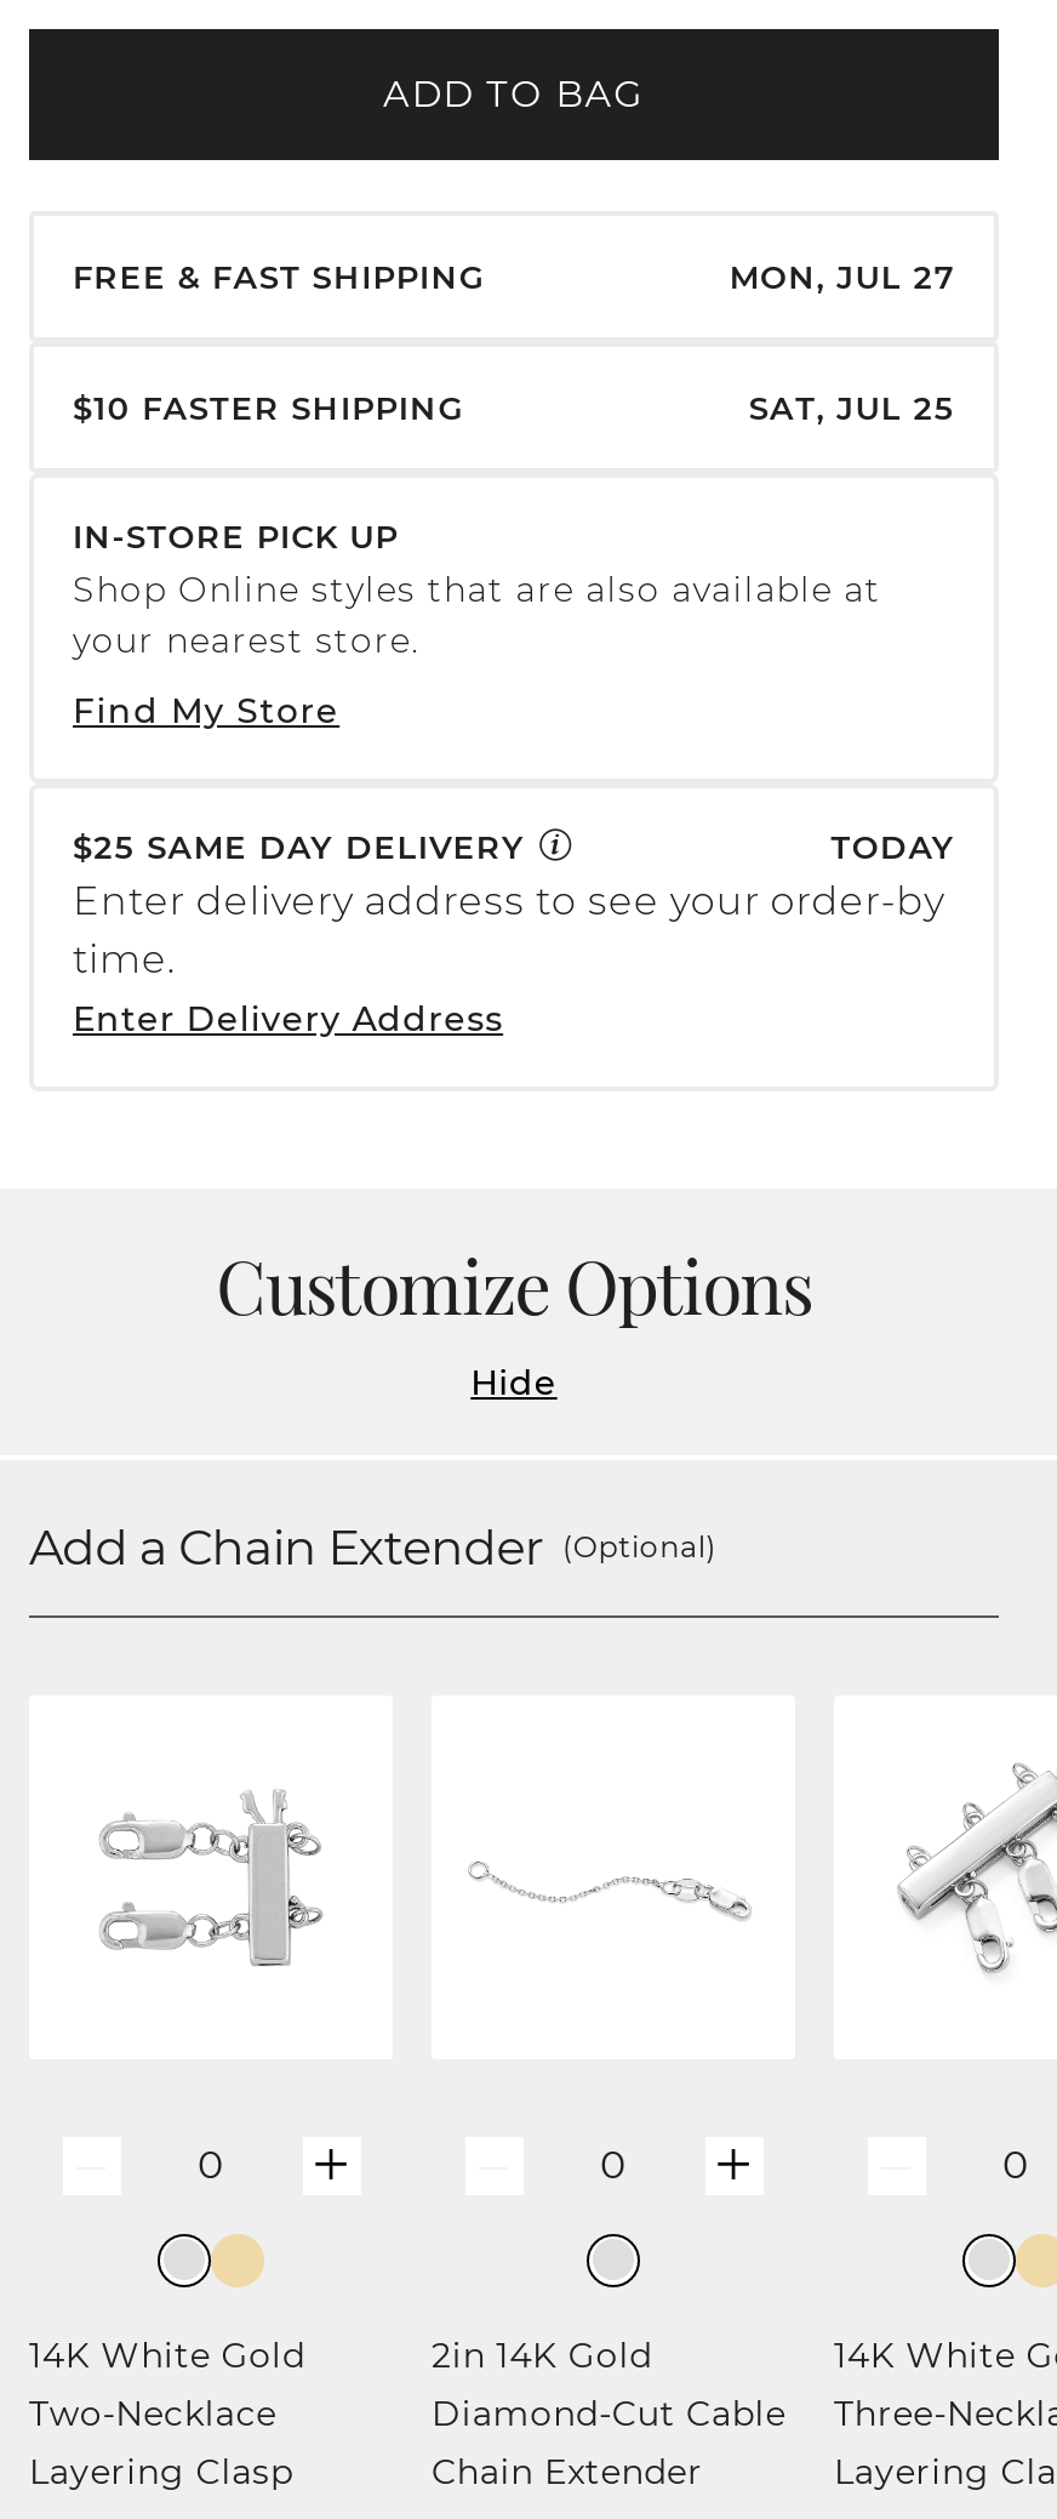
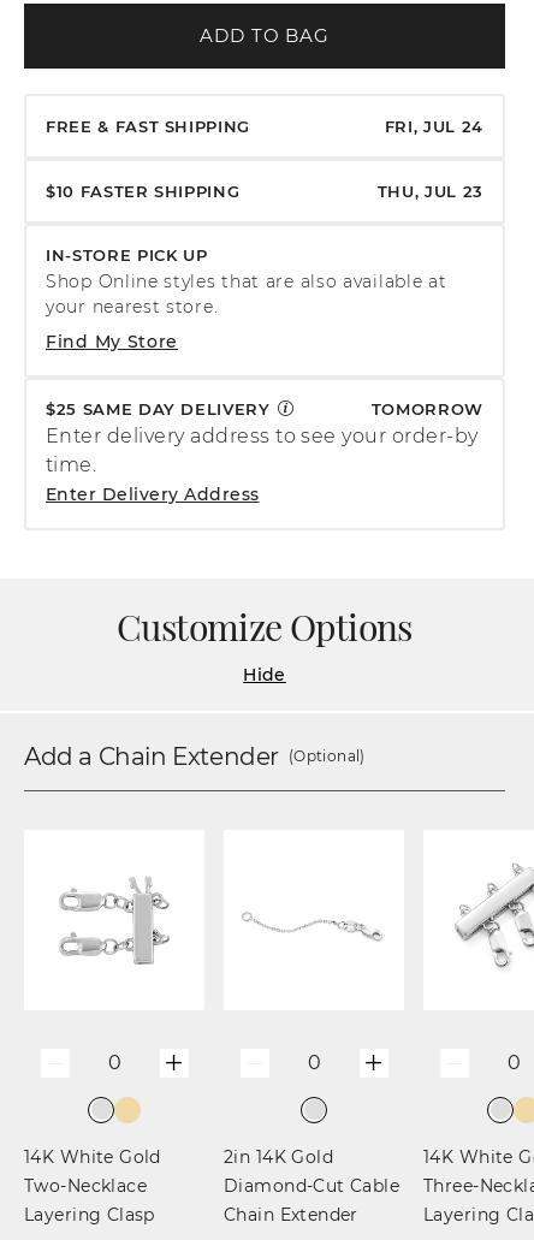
[729,257,955,295] MON, JUL 27 -> [385,116,483,136] FRI, JUL 24
[749,388,955,426] SAT, JUL 25 -> [377,181,483,201] THU, JUL 23
[831,826,955,865] TODAY -> [371,399,483,418] TOMORROW

